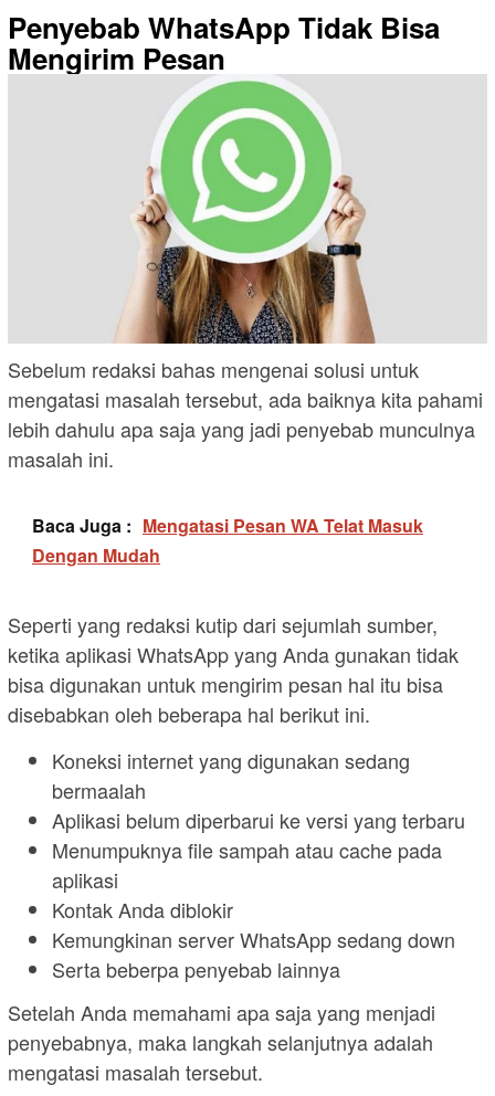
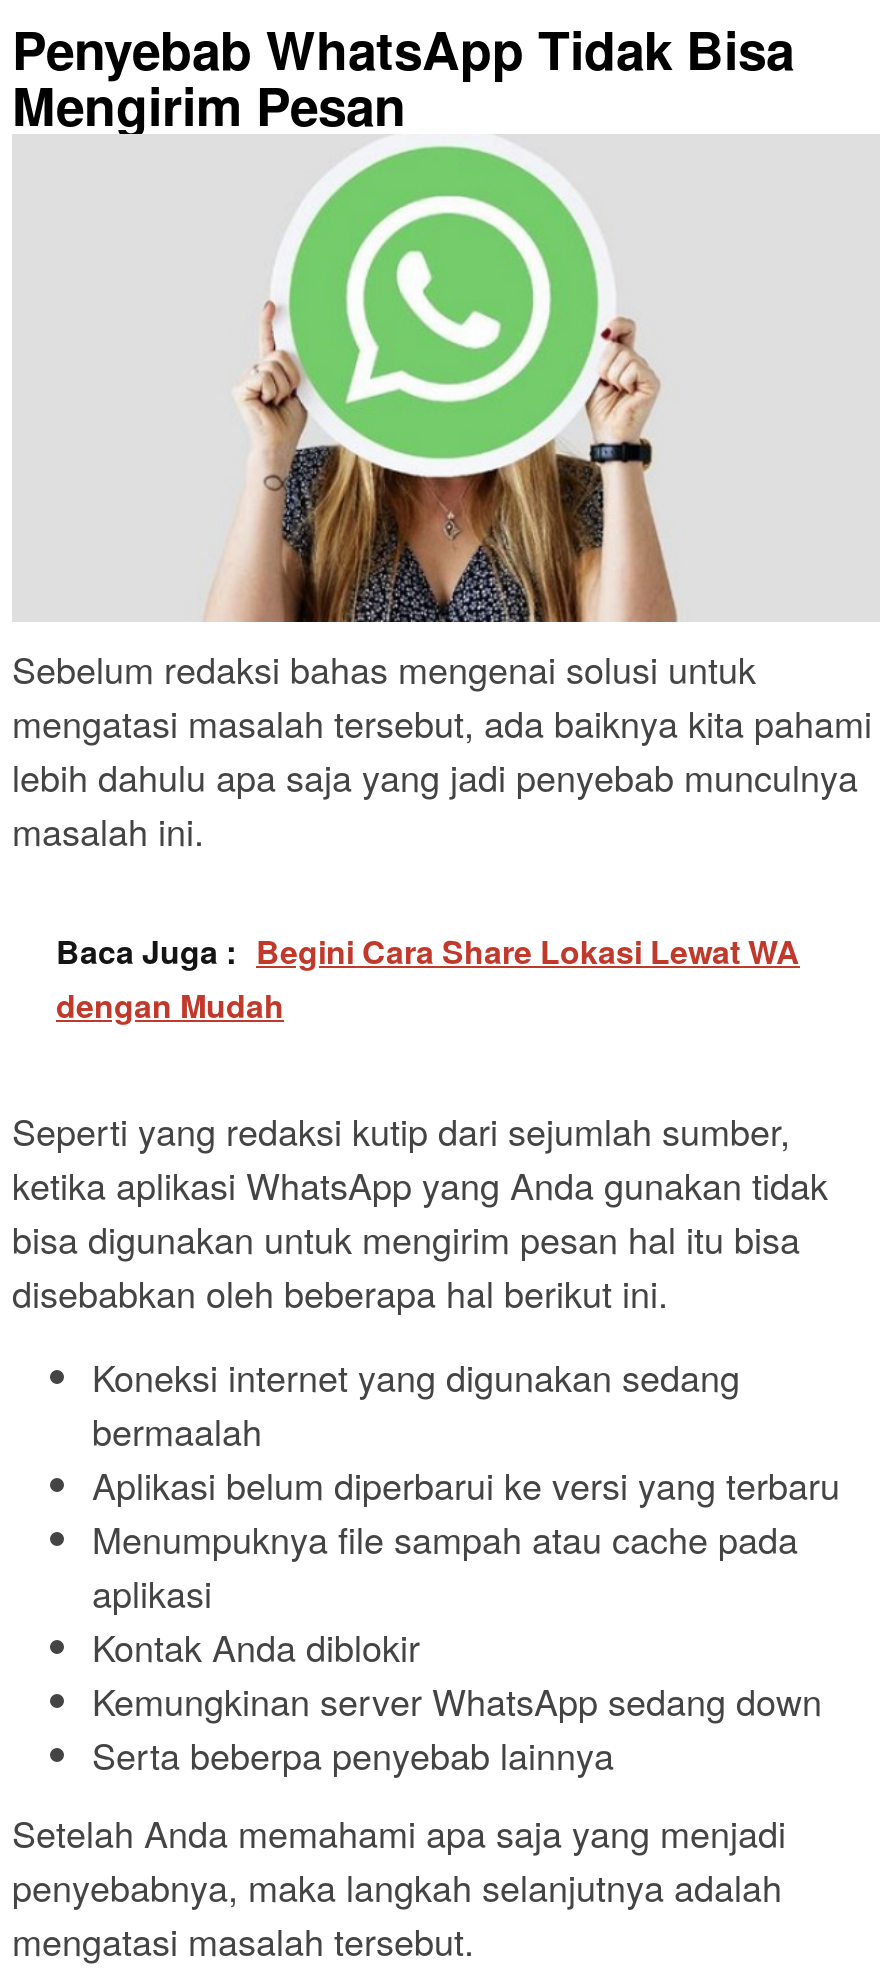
[32,513,423,568] Baca Juga : Mengatasi Pesan WA Telat Masuk | Dengan Mudah -> [56,928,800,1028] Baca Juga : Begini Cara Share Lokasi Lewat WA | dengan Mudah

